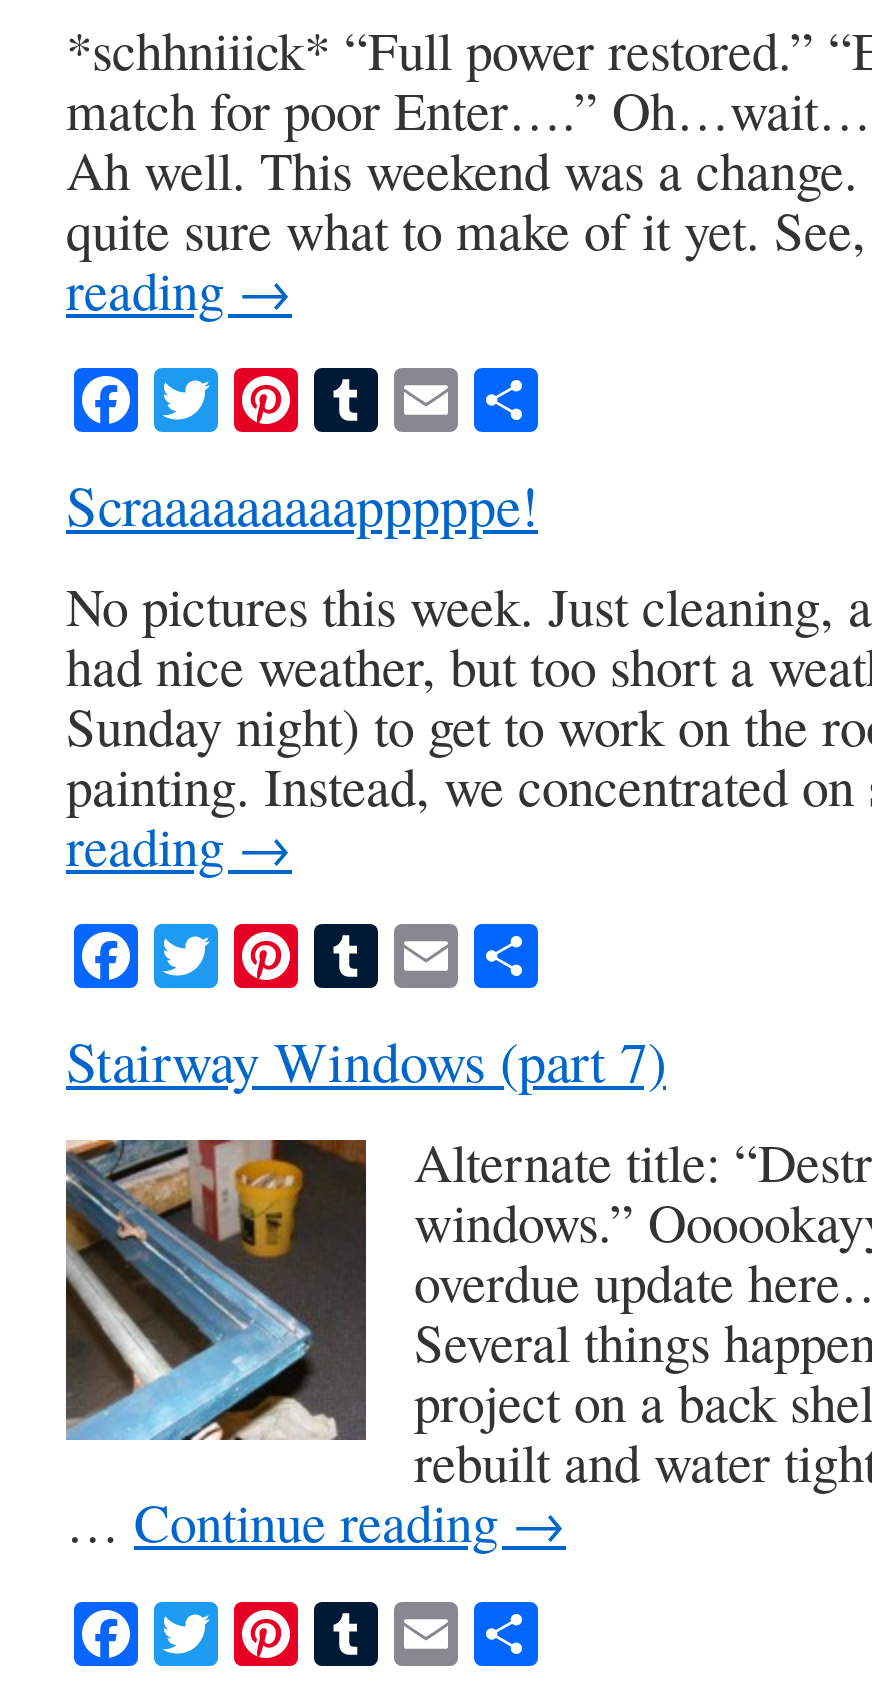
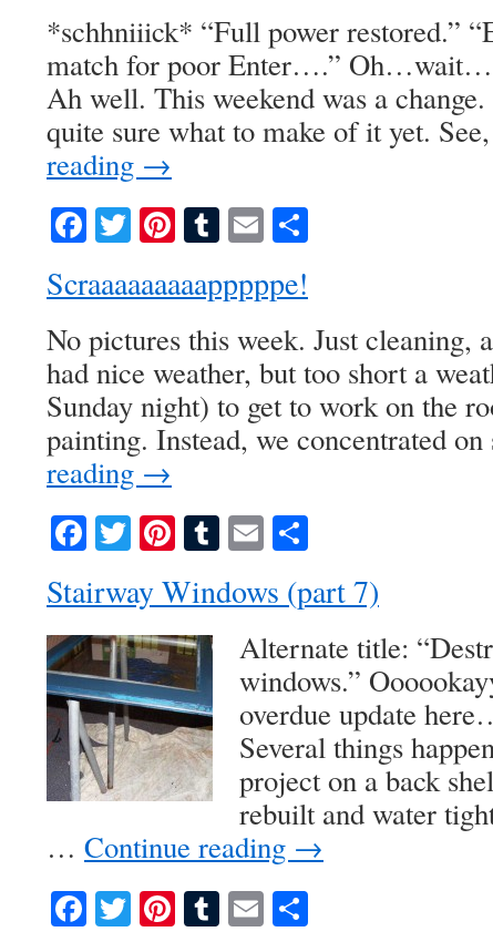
[64,1138,368,1442] [image] -> [47,634,214,802] [image]

